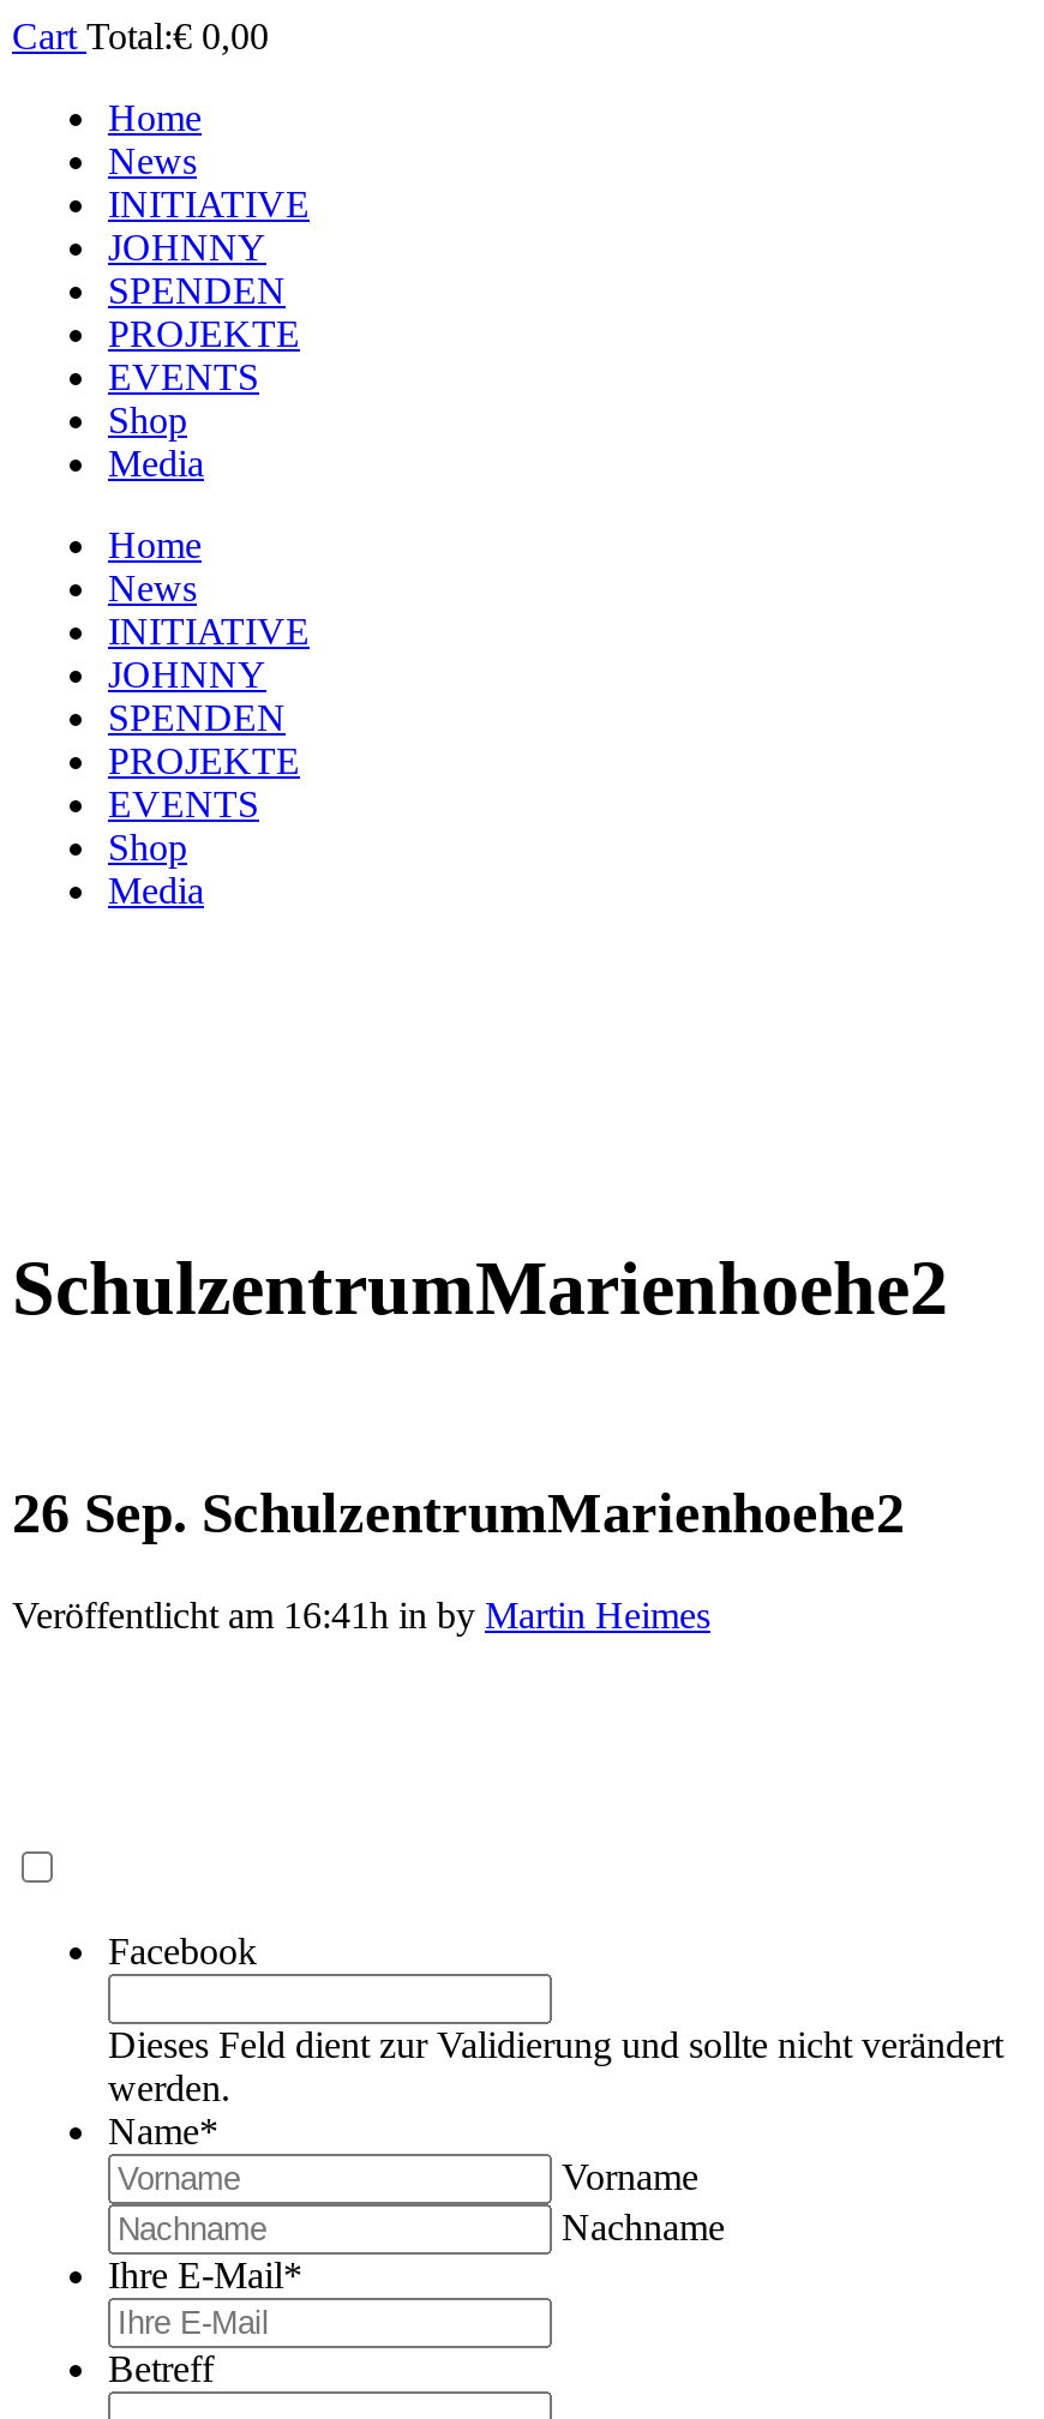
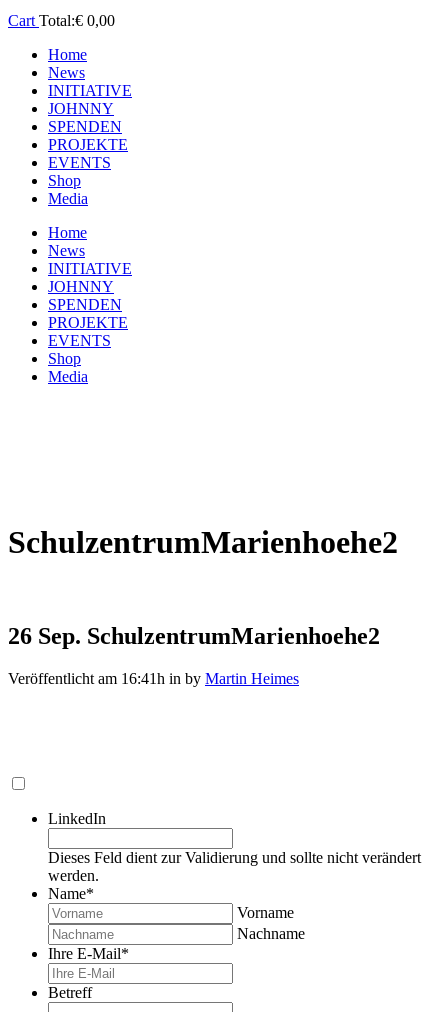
[108,1930,257,1971] Facebook -> [48,810,106,827] LinkedIn

